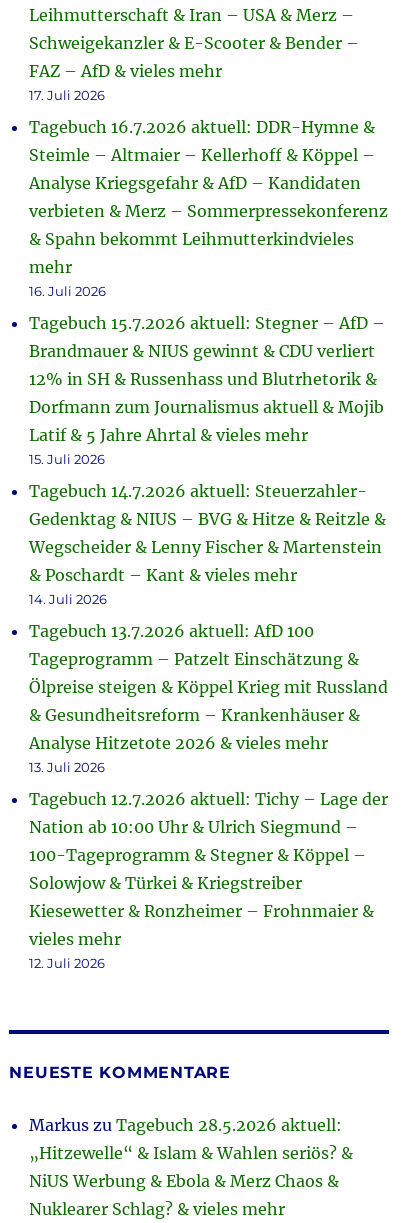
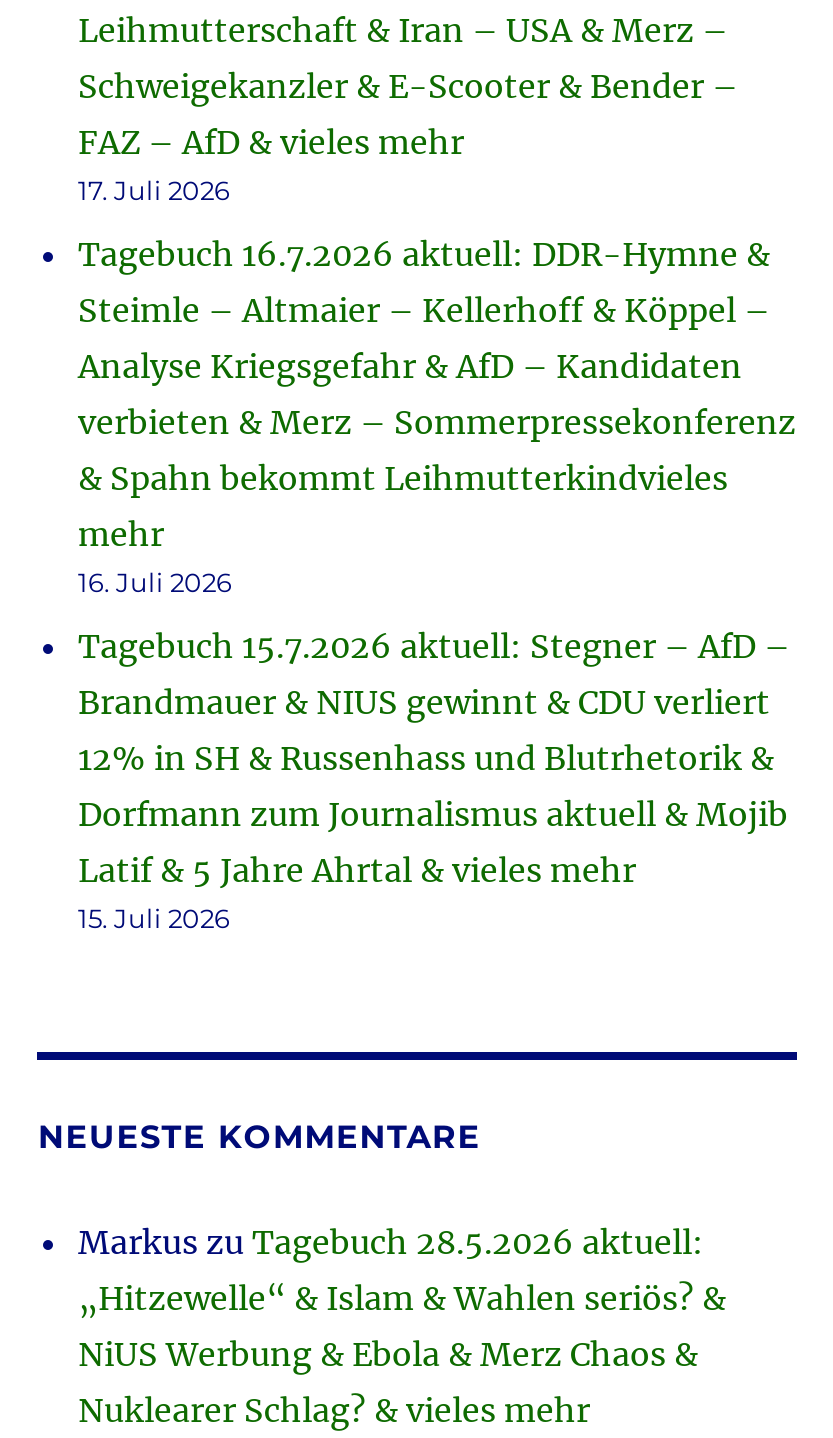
[29,480,388,970] Tagebuch 14.7.2026 aktuell: Steuerzahler- | Gedenktag & NIUS – BVG & Hitze & Reitzle & | Wegscheider & Lenny Fischer & Martenstein | & Poschardt – Kant & vieles mehr | 14. Juli 2026 | Tagebuch 13.7.2026 aktuell: AfD 100 | Tageprogramm – Patzelt Einschätzung & | Ölpreise steigen & Köppel Krieg mit Russland | & Gesundheitsreform – Krankenhäuser & | Analyse Hitzetote 2026 & vieles mehr | 13. Juli 2026 | Tagebuch 12.7.2026 aktuell: Tichy – Lage der | Nation ab 10:00 Uhr & Ulrich Siegmund – | 100-Tageprogramm & Stegner & Köppel – | Solowjow & Türkei & Kriegstreiber | Kiesewetter & Ronzheimer – Frohnmaier & | vieles mehr | 12. Juli 2026 -> none

